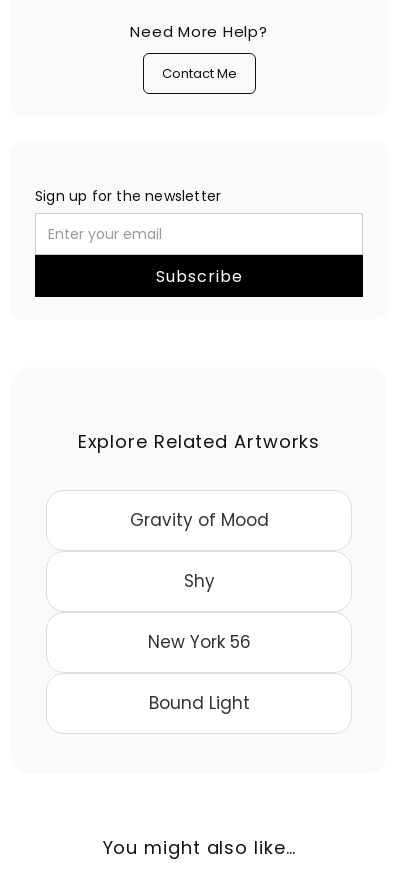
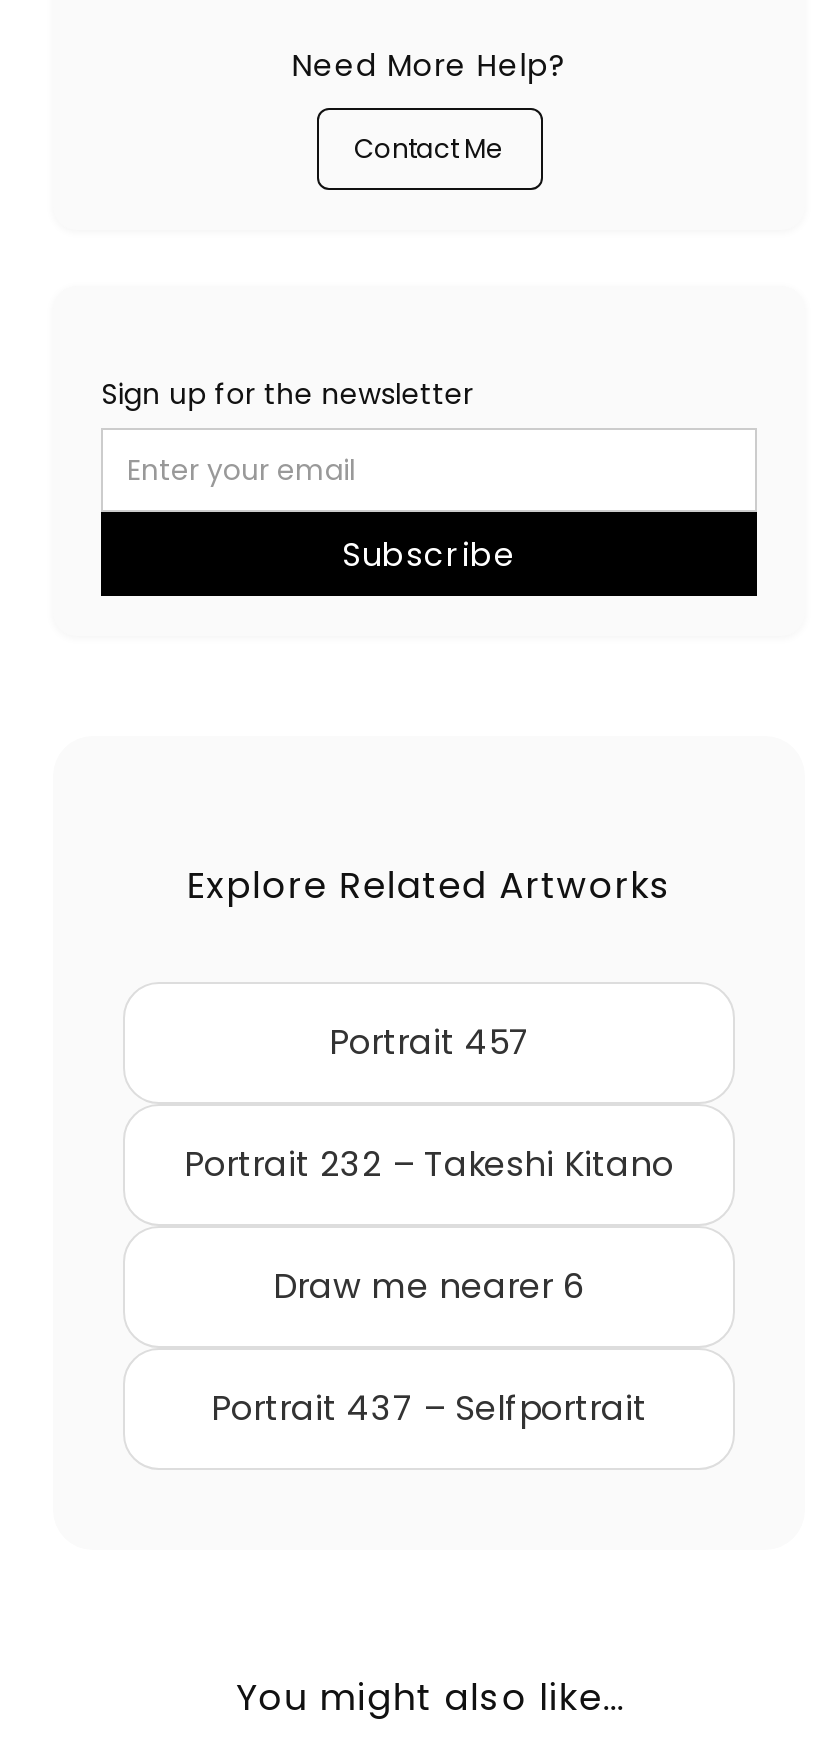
[129,508,268,532] Gravity of Mood -> [329,1017,529,1065] Portrait 457
[183,569,214,593] Shy -> [184,1139,674,1187] Portrait 232 – Takeshi Kitano
[147,630,250,654] New York 56 -> [273,1261,585,1309] Draw me nearer 6
[148,691,249,715] Bound Light -> [211,1383,647,1431] Portrait 437 – Selfportrait

